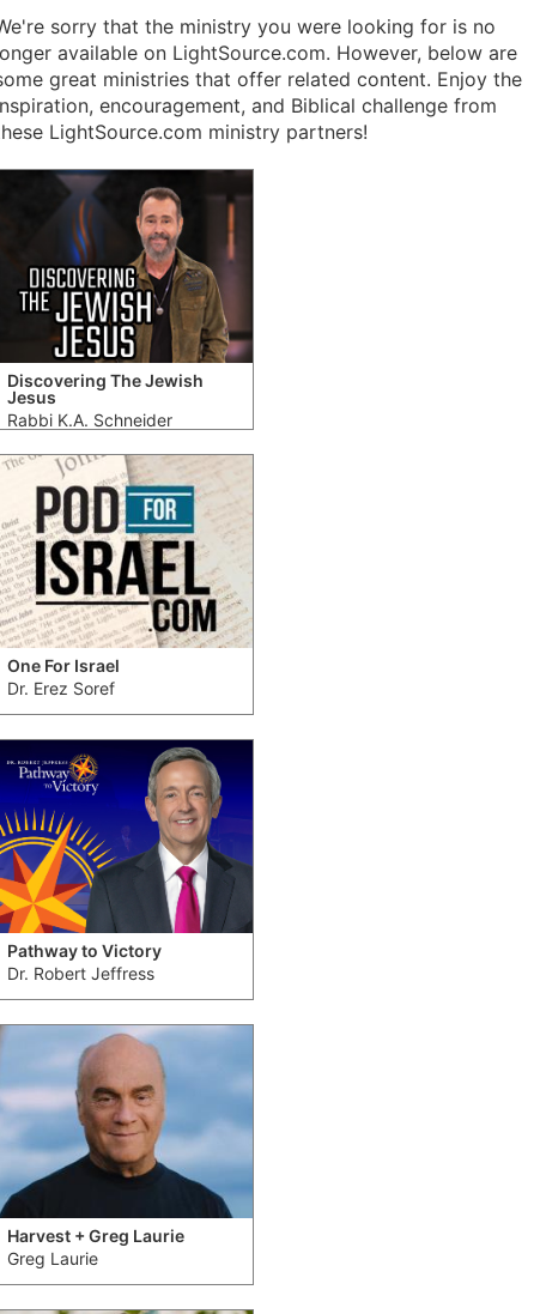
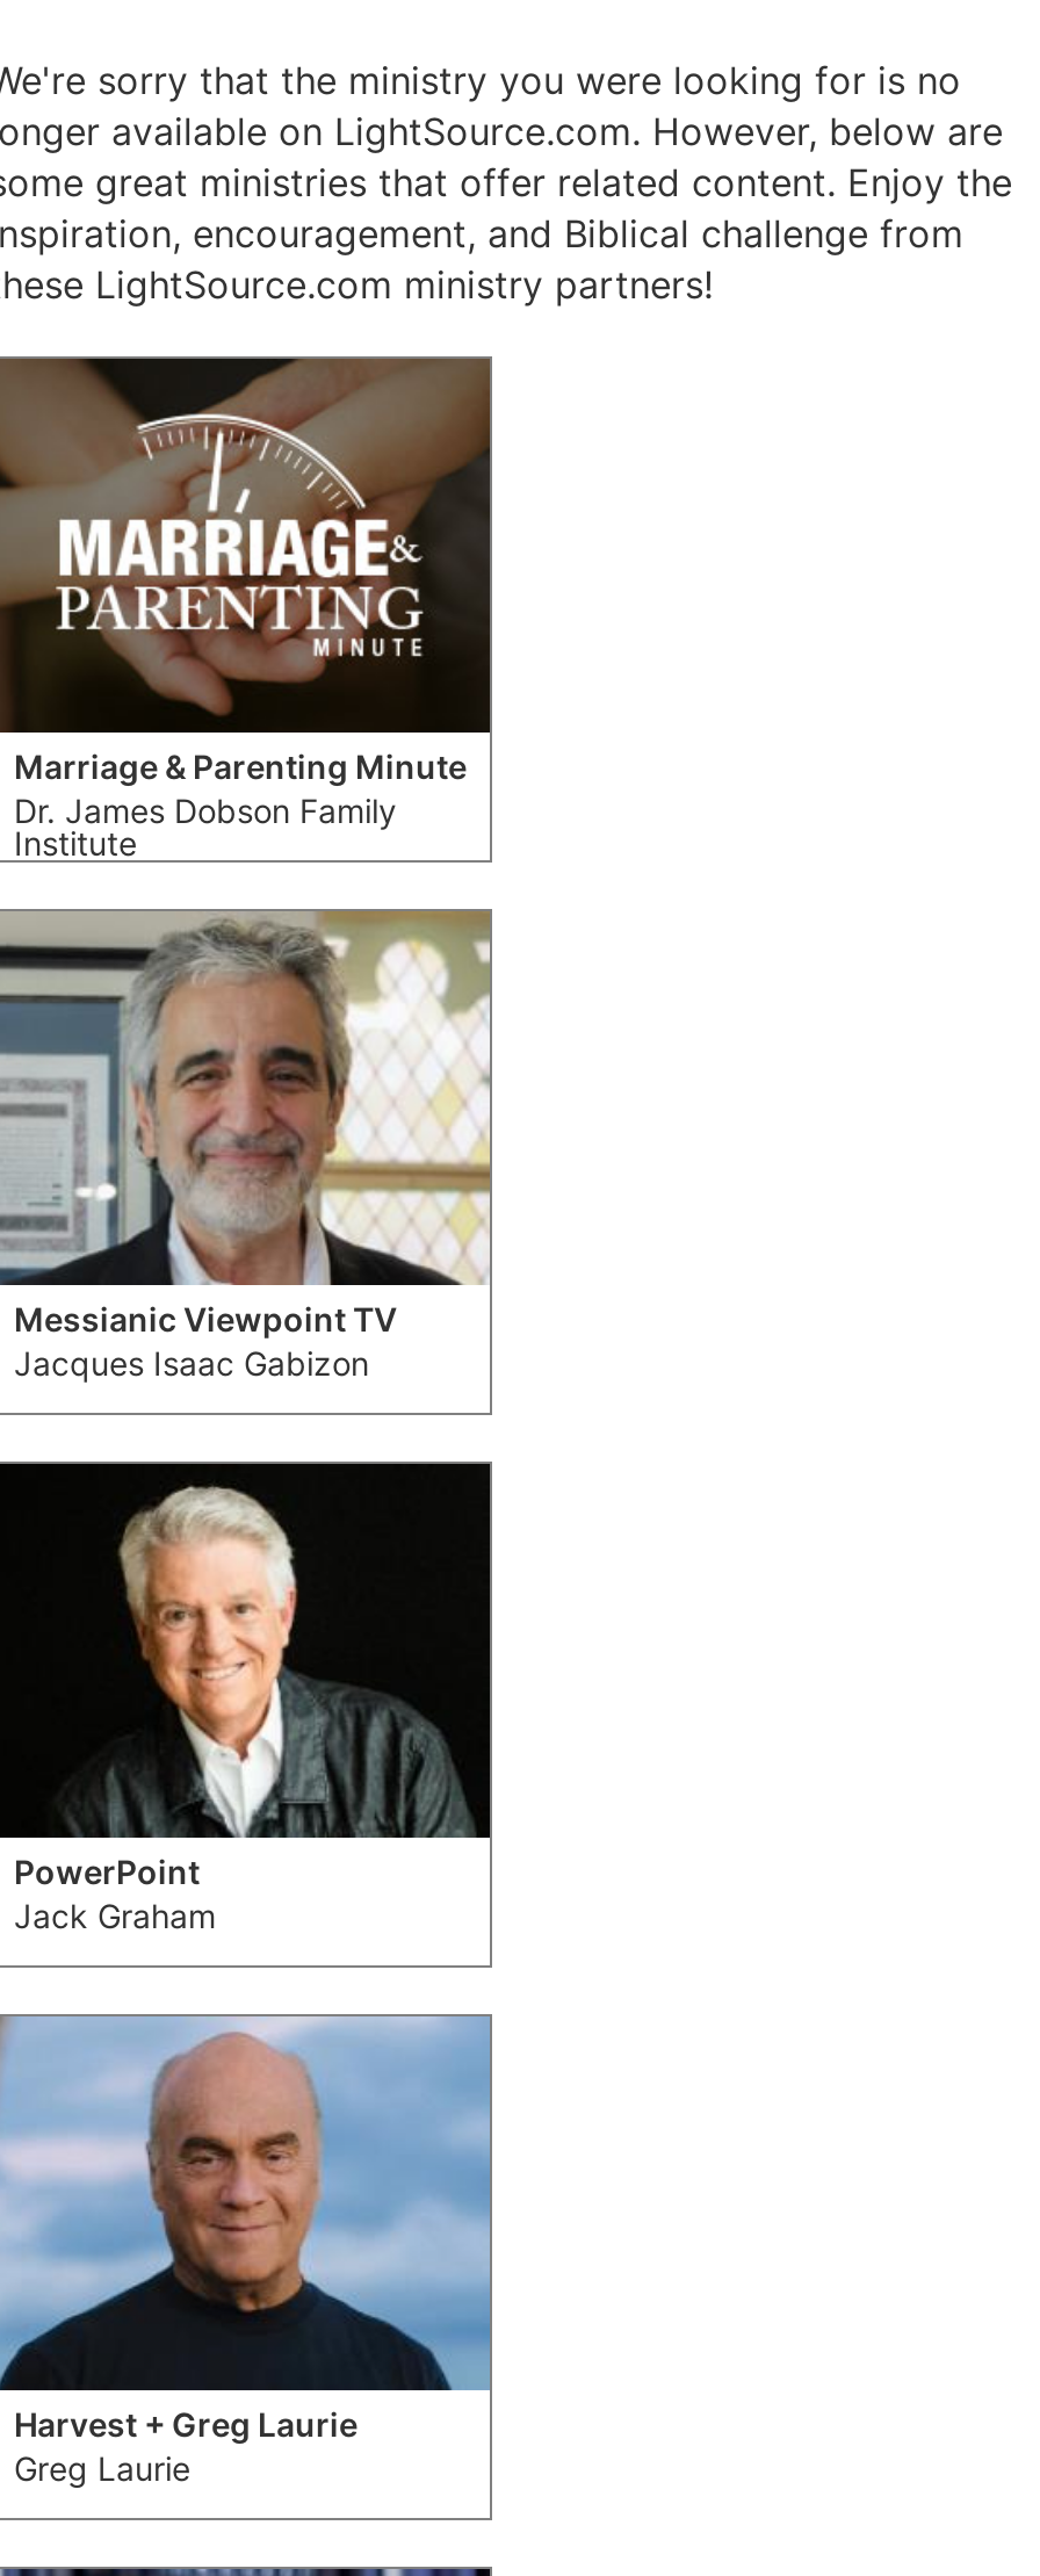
[4,169,253,430] [image] | Discovering The Jewish | Jesus | Rabbi K.A. Schneider -> [7,356,490,863] [image] | Marriage & Parenting Minute | Dr. James Dobson Family | Institute
[4,455,253,699] [image] | One For Israel | Dr. Erez Soref -> [7,909,492,1383] [image] | Messianic Viewpoint TV | Jacques Isaac Gabizon
[4,741,254,984] [image] | Pathway to Victory | Dr. Robert Jeffress -> [7,1466,492,1936] [image] | PowerPoint | Jack Graham

